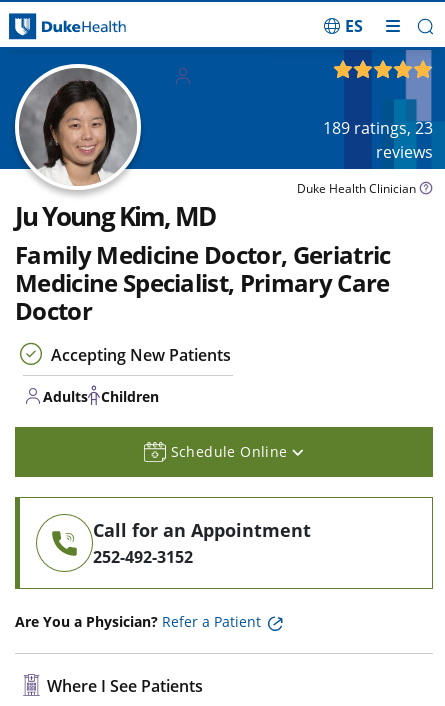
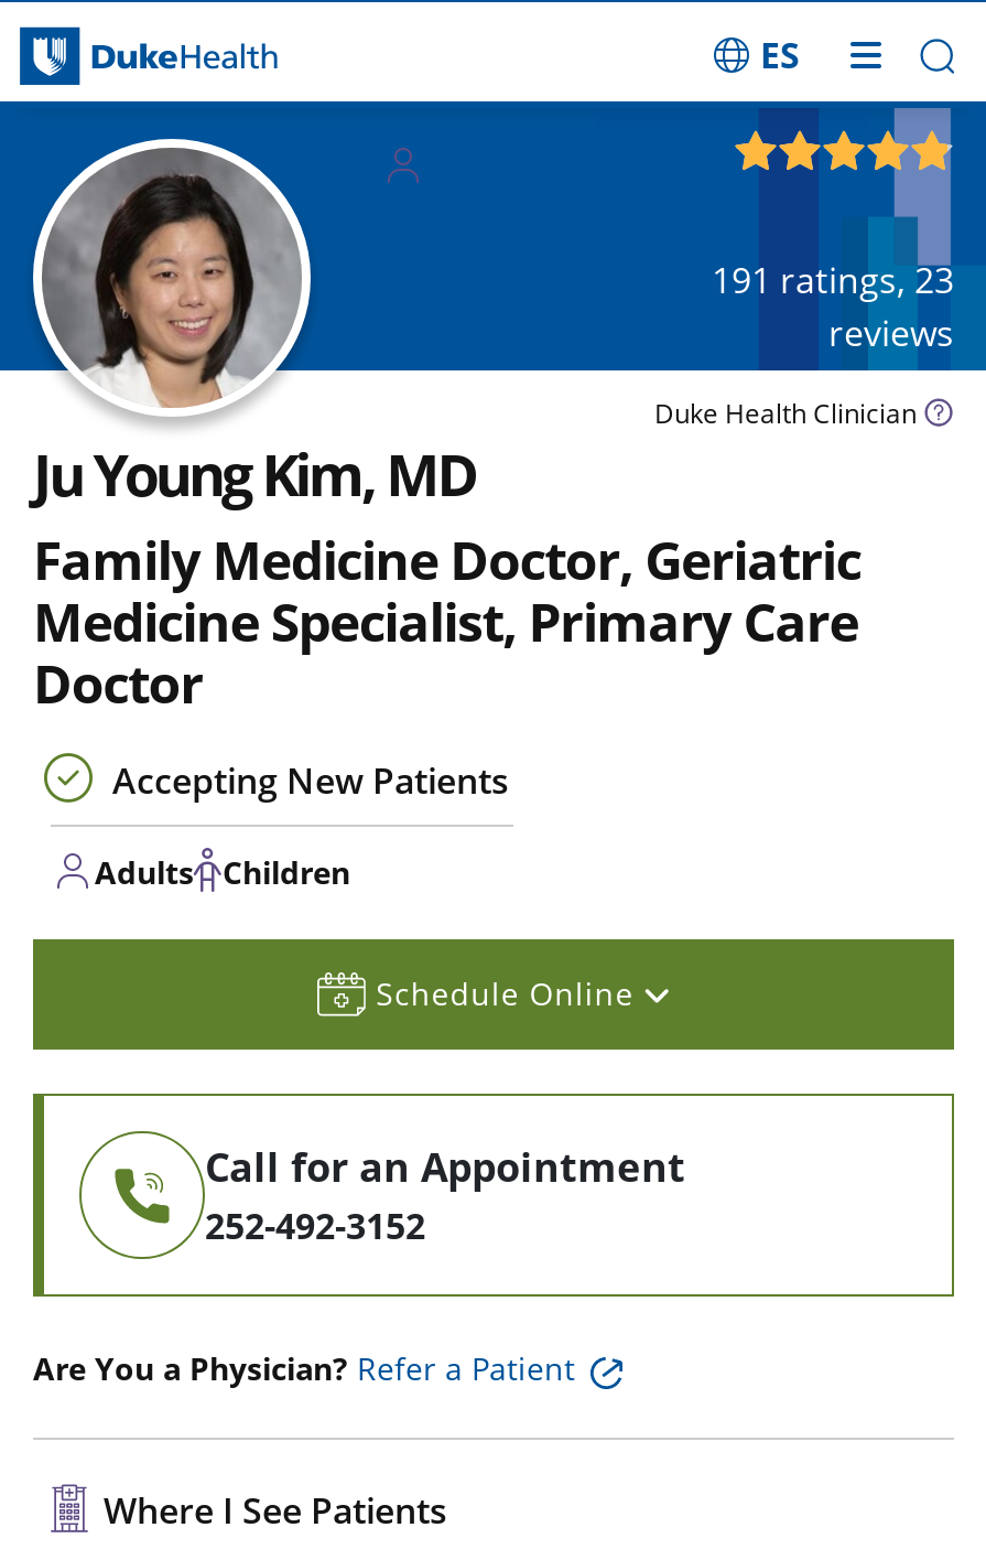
[323,117,433,139] 189 ratings, 23 -> [712,256,954,304] 191 ratings, 23

